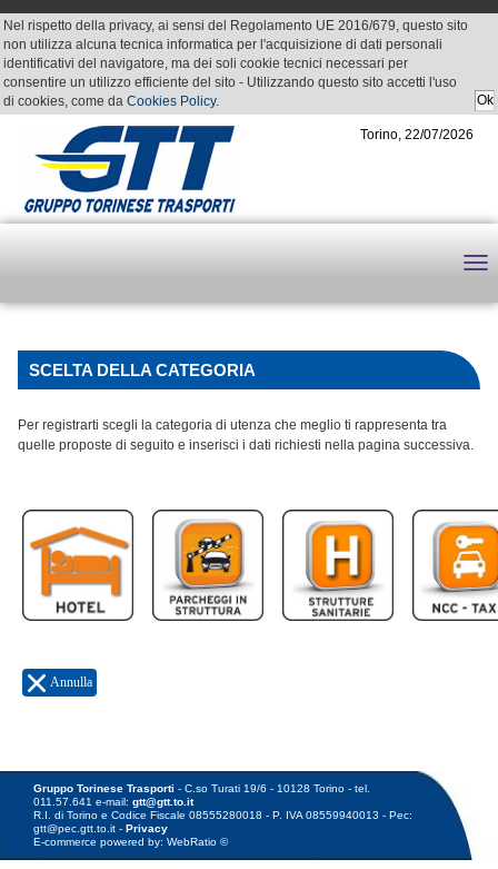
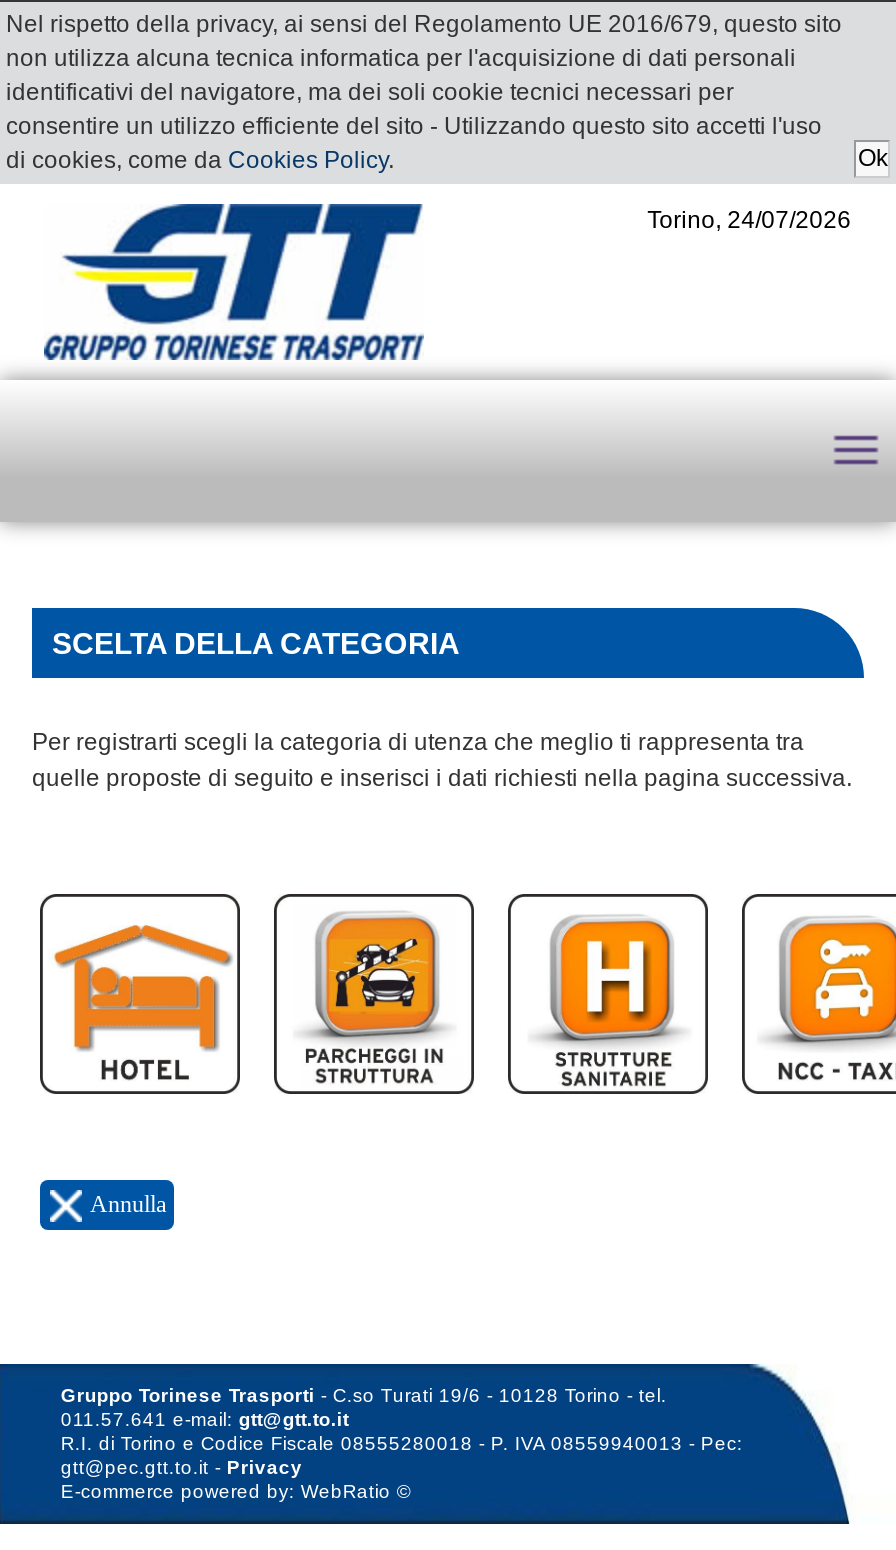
[360,127,473,142] Torino, 22/07/2026 -> [647,206,851,234] Torino, 24/07/2026

